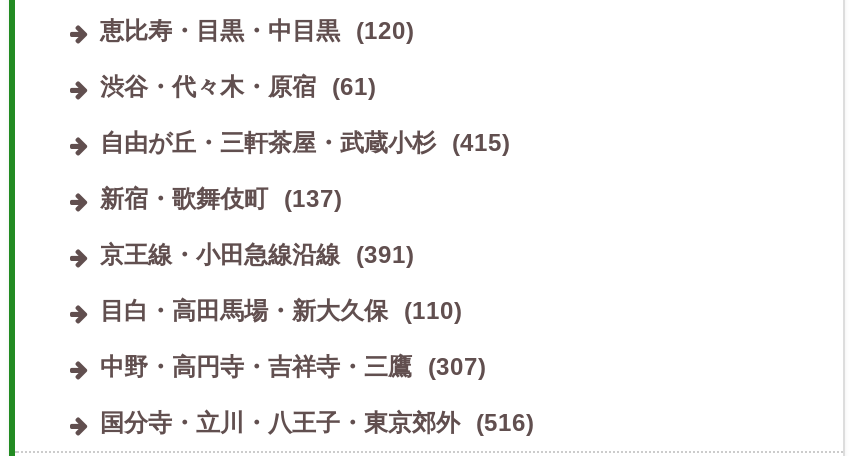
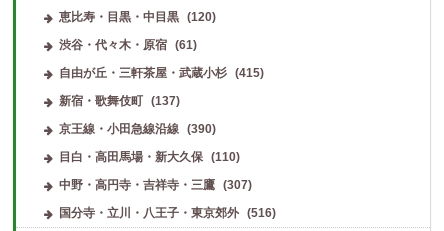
[100,242,414,270] 京王線・小田急線沿線 (391) -> [58,122,215,136] 京王線・小田急線沿線 (390)

